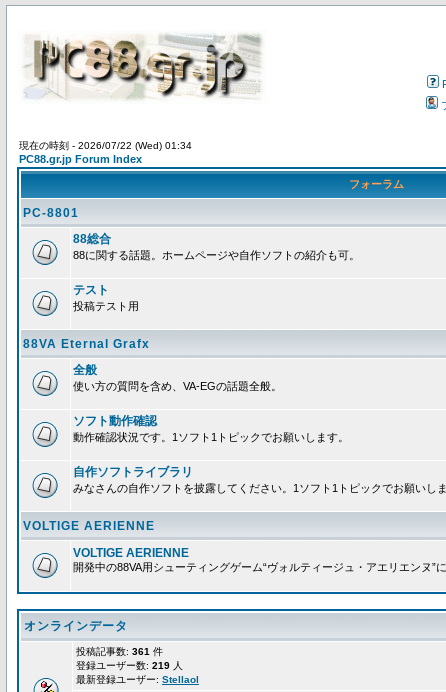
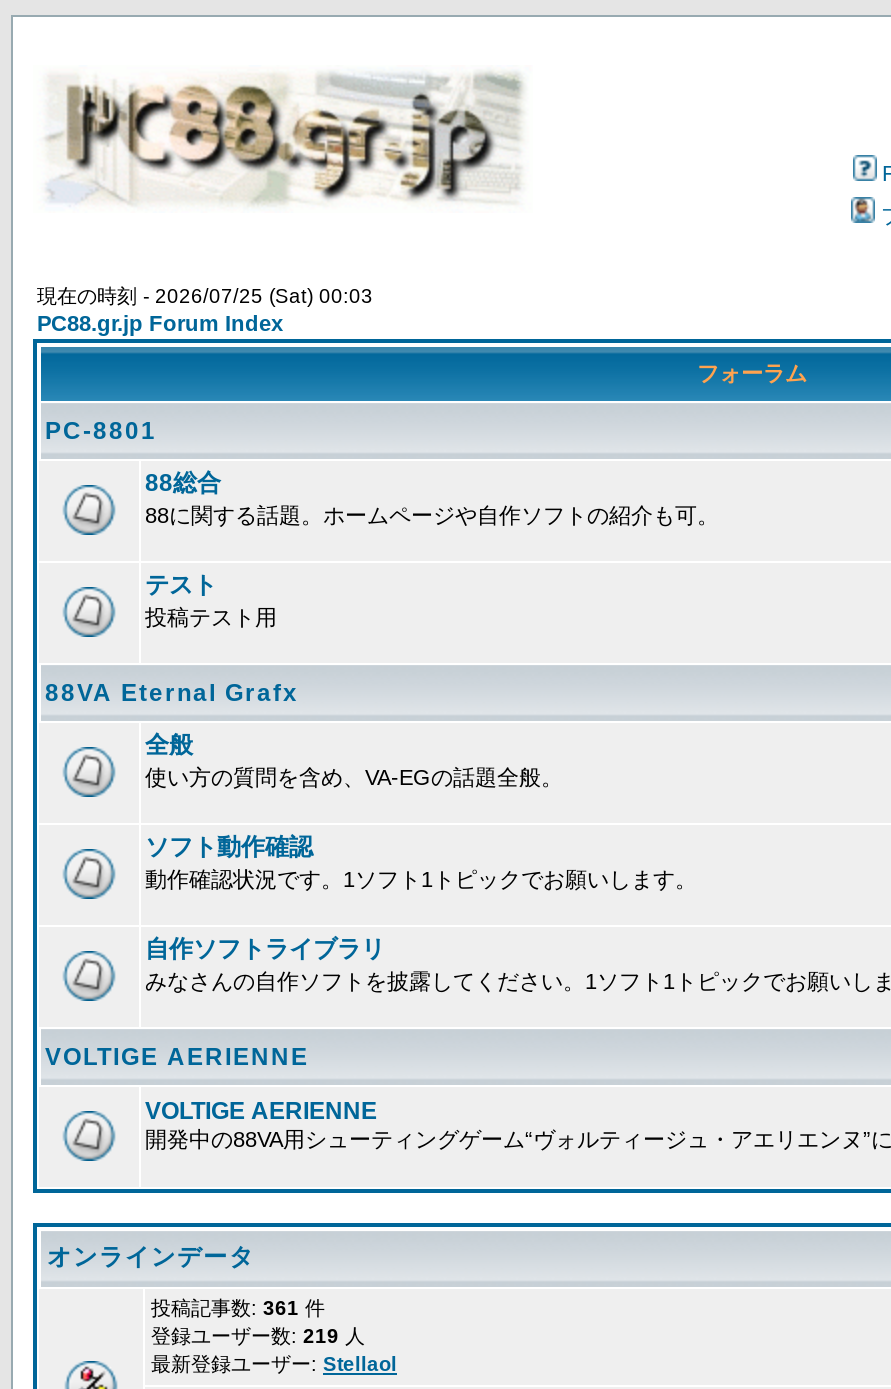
[19,140,192,151] 現在の時刻 - 2026/07/22 (Wed) 01:34 -> [37,285,373,307] 現在の時刻 - 2026/07/25 (Sat) 00:03

